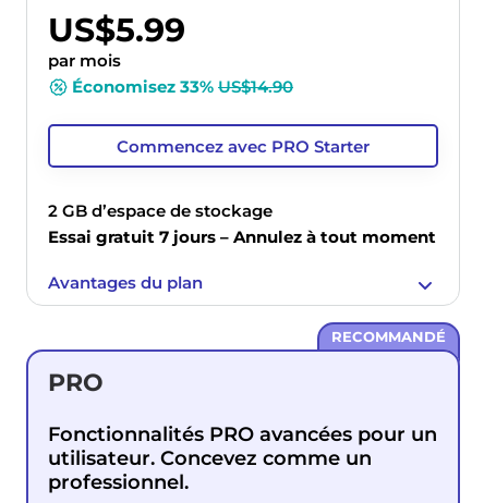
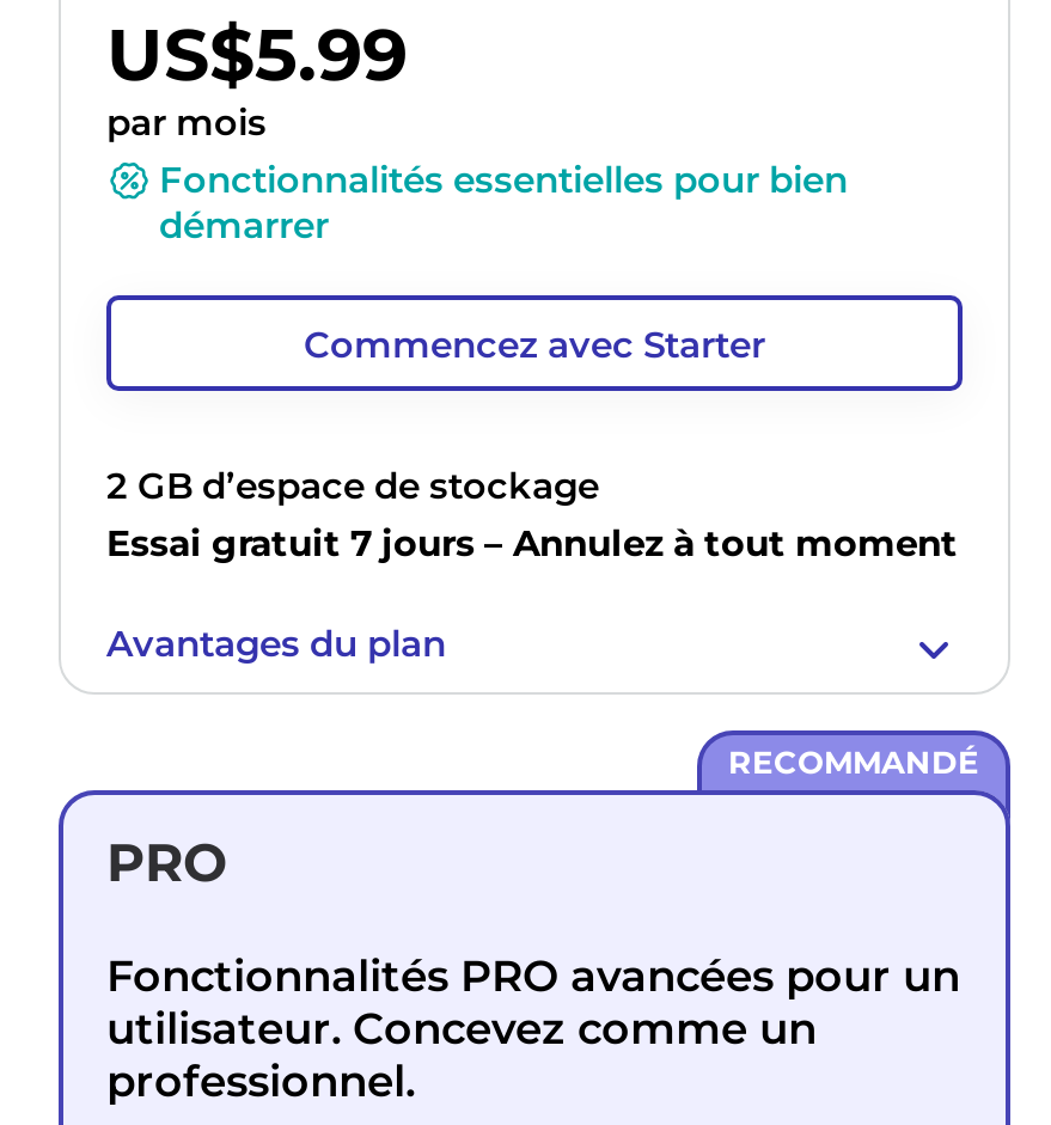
[72,76,293,97] Économisez 33% US$14.90 -> [159,157,848,247] Fonctionnalités essentielles pour bien | démarrer
[117,136,370,156] Commencez avec PRO Starter -> [304,320,765,366] Commencez avec Starter

